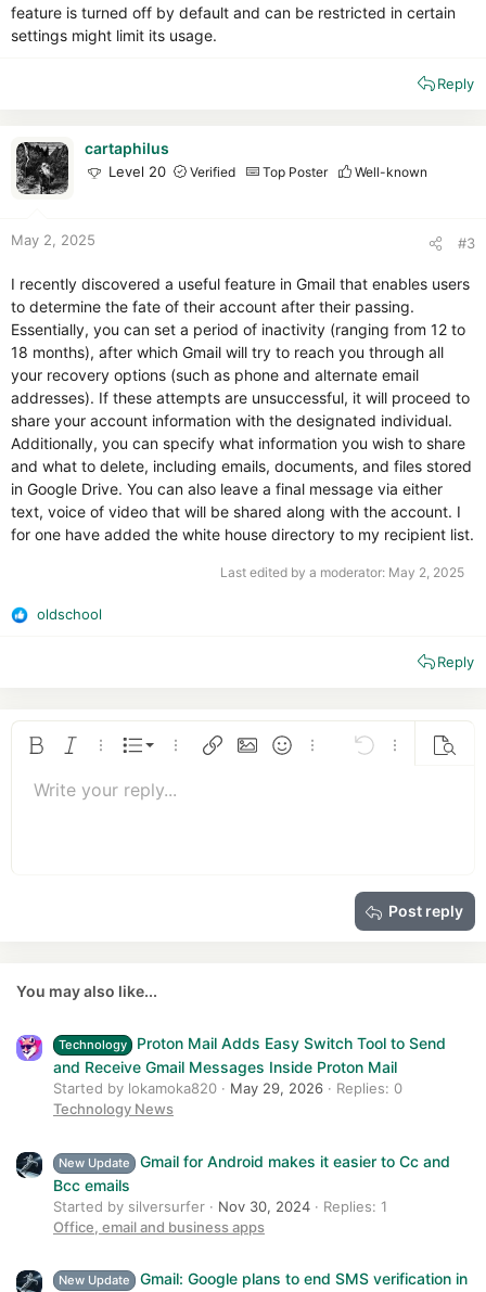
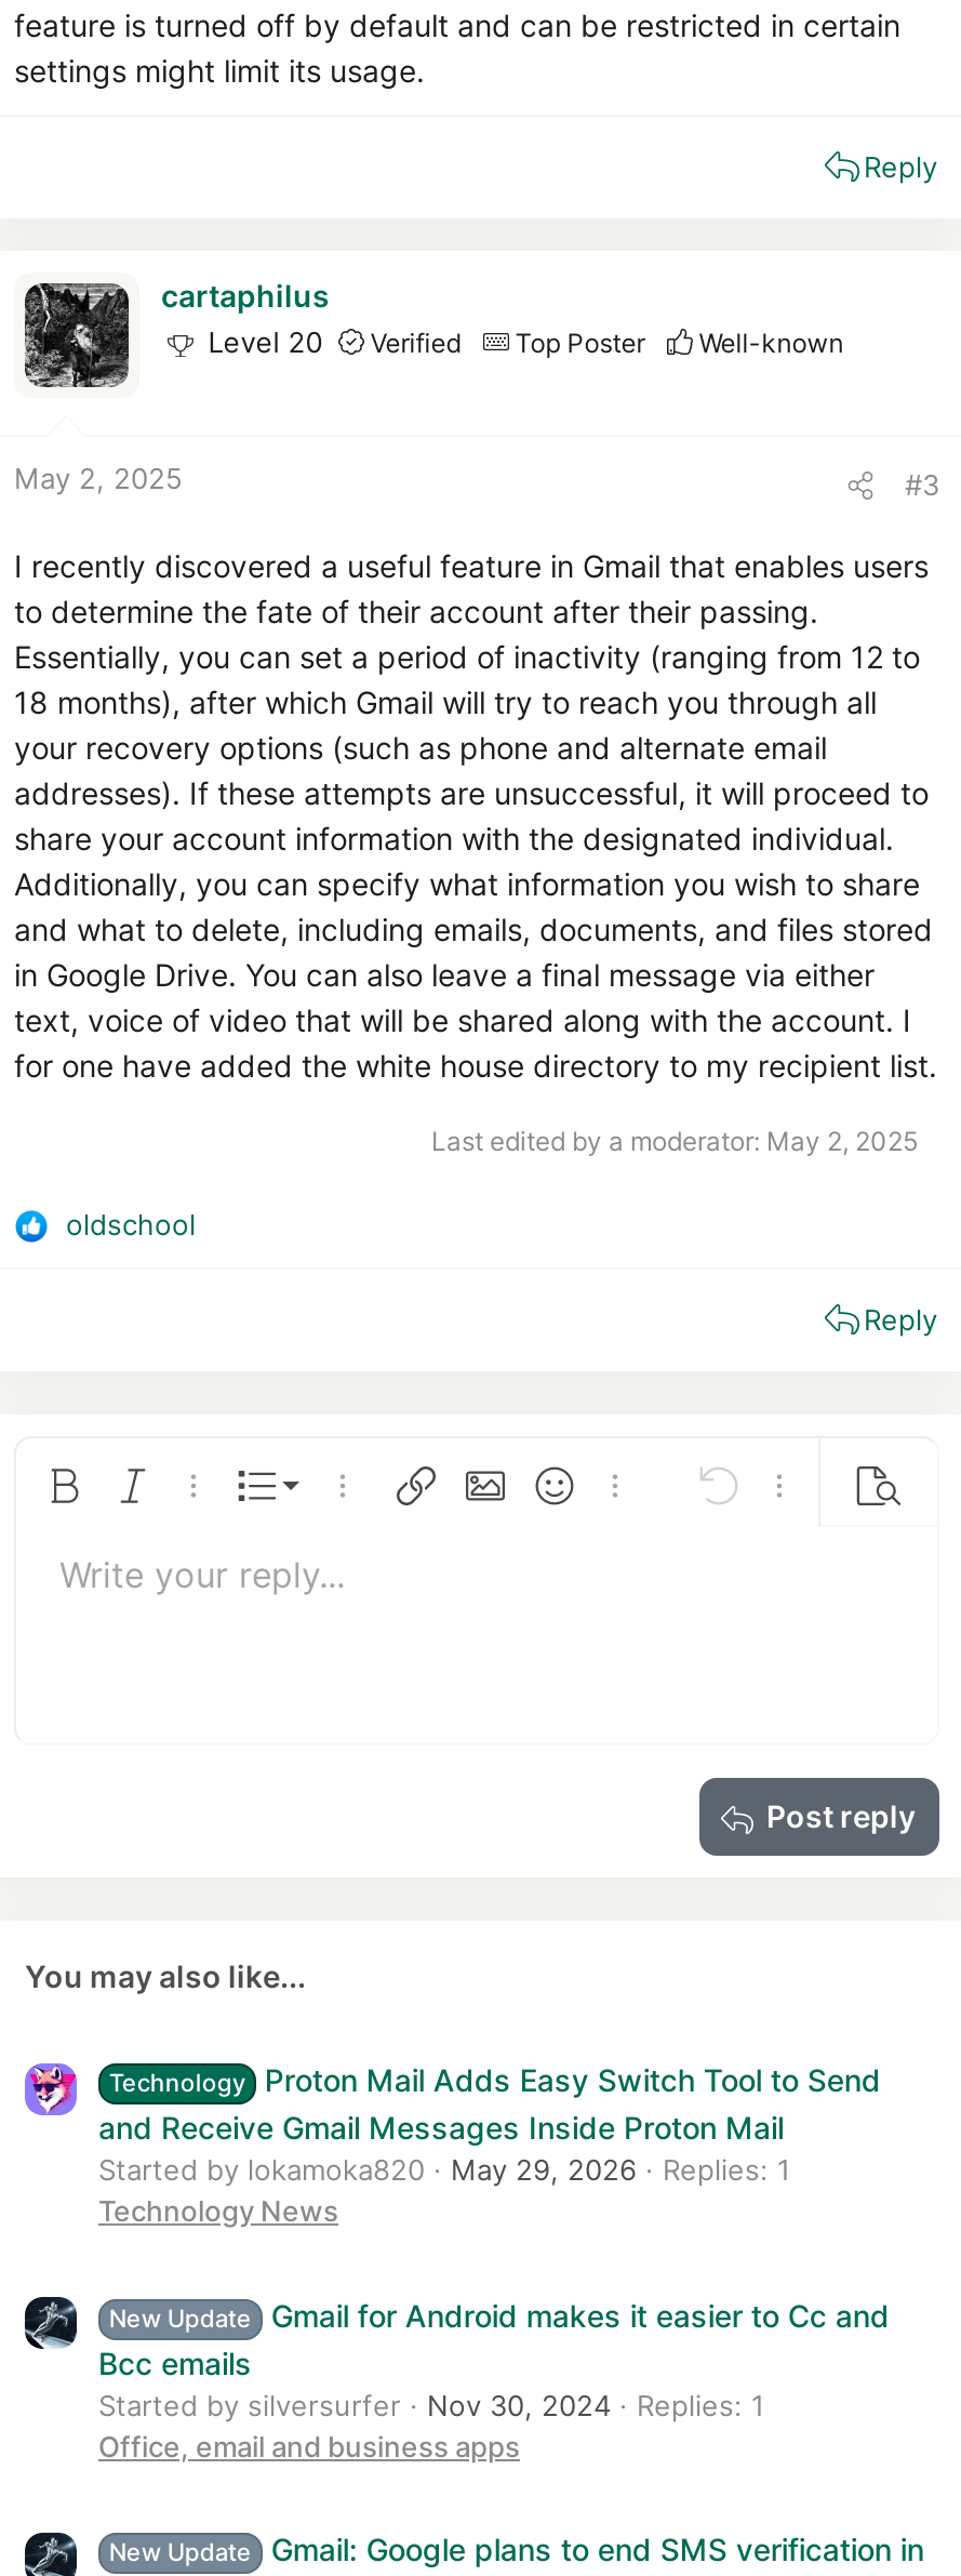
[53,1080,402,1097] Started by lokamoka820 May 29, 2026 Replies: 0 -> [98,2153,790,2188] Started by lokamoka820 May 29, 2026 Replies: 1

